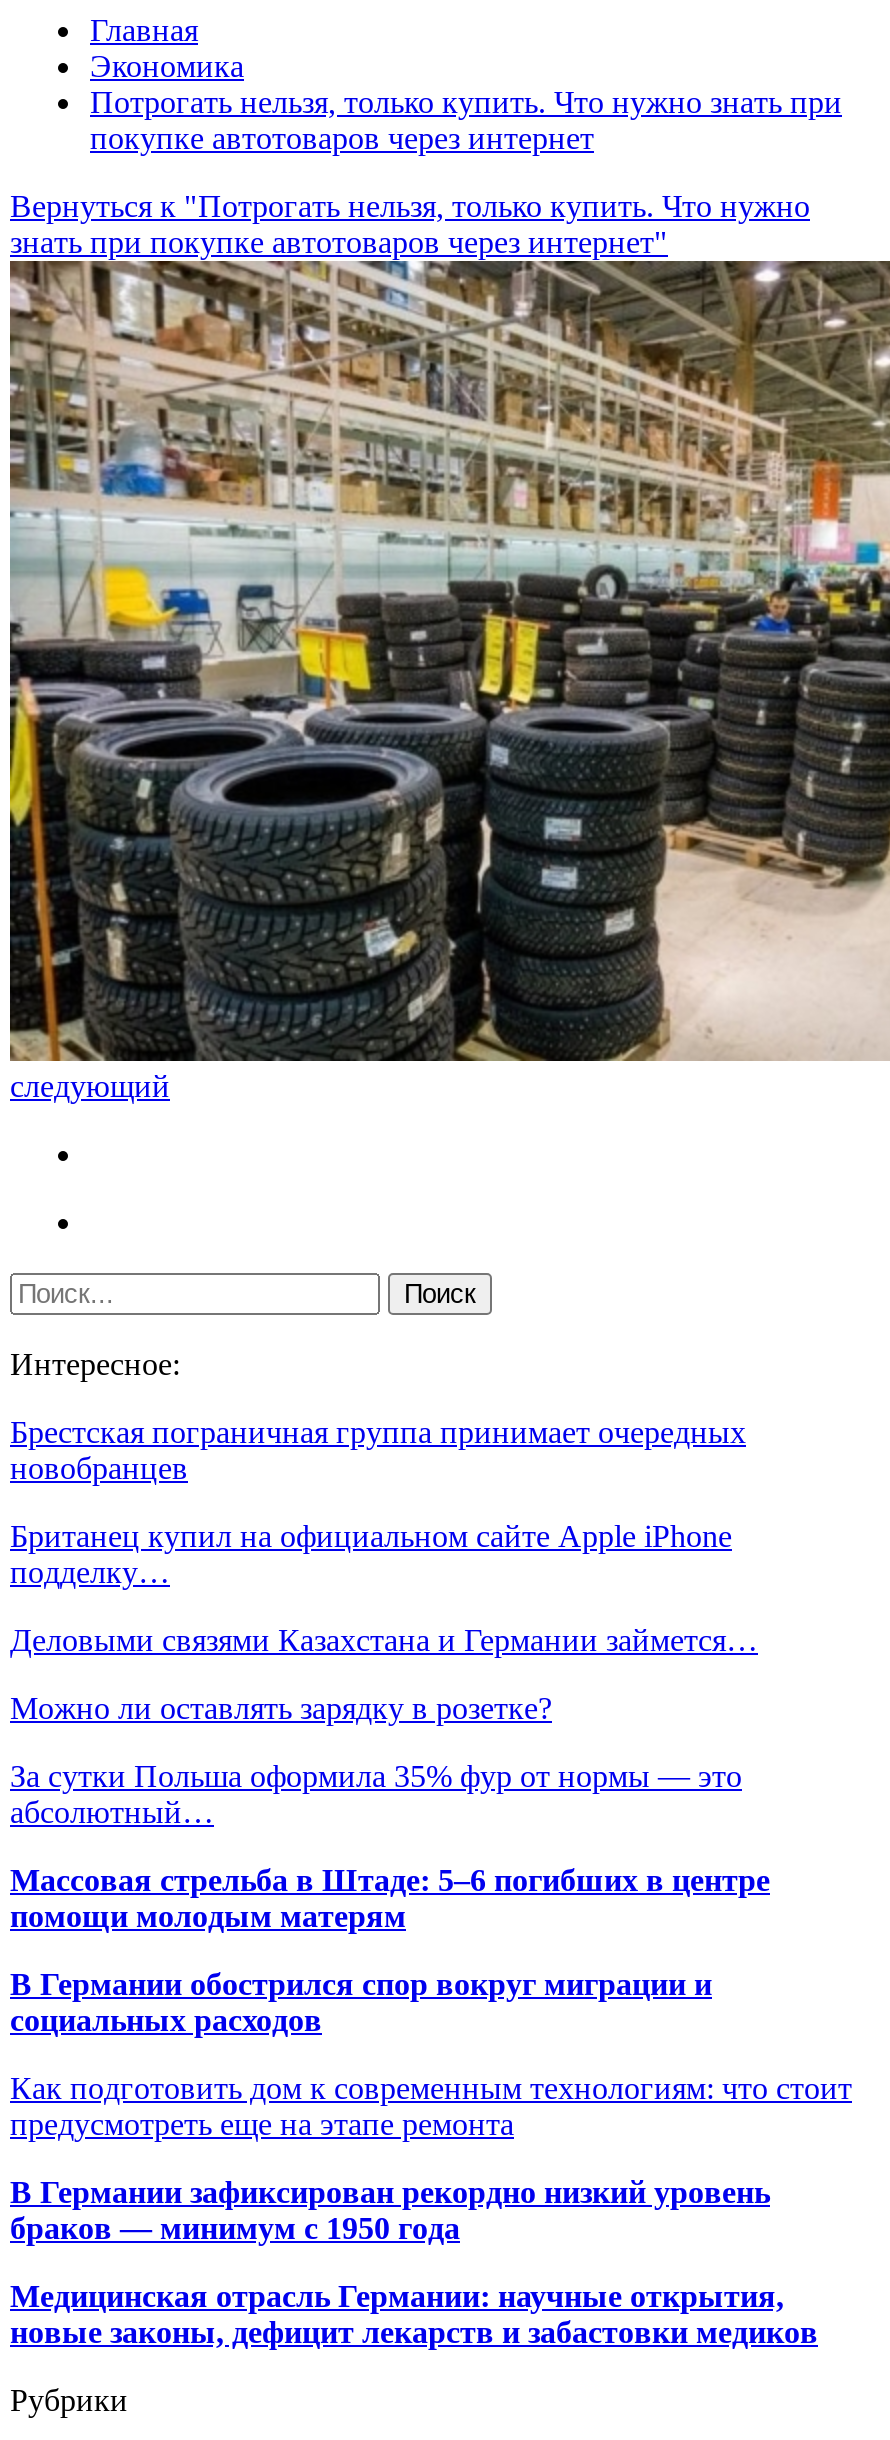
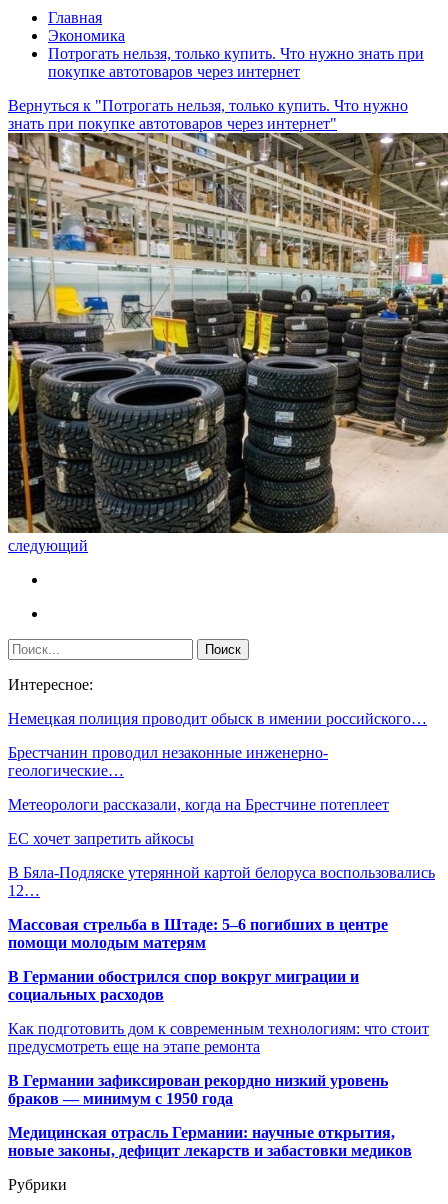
[10,1415,746,1485] Брестская пограничная группа принимает очередных | новобранцев -> [8,710,427,727] Немецкая полиция проводит обыск в имении российского…
[10,1519,732,1589] Британец купил на официальном сайте Apple iPhone | подделку… -> [8,744,328,779] Брестчанин проводил незаконные инженерно- | геологические…
[10,1623,758,1657] Деловыми связями Казахстана и Германии займется… -> [8,796,389,813] Метеорологи рассказали, когда на Брестчине потеплеет
[10,1691,552,1725] Можно ли оставлять зарядку в розетке? -> [8,830,194,847] ЕС хочет запретить айкосы
[10,1759,742,1829] За сутки Польша оформила 35% фур от нормы — это | абсолютный… -> [8,864,435,899] В Бяла-Подляске утерянной картой белоруса воспользовались | 12…

